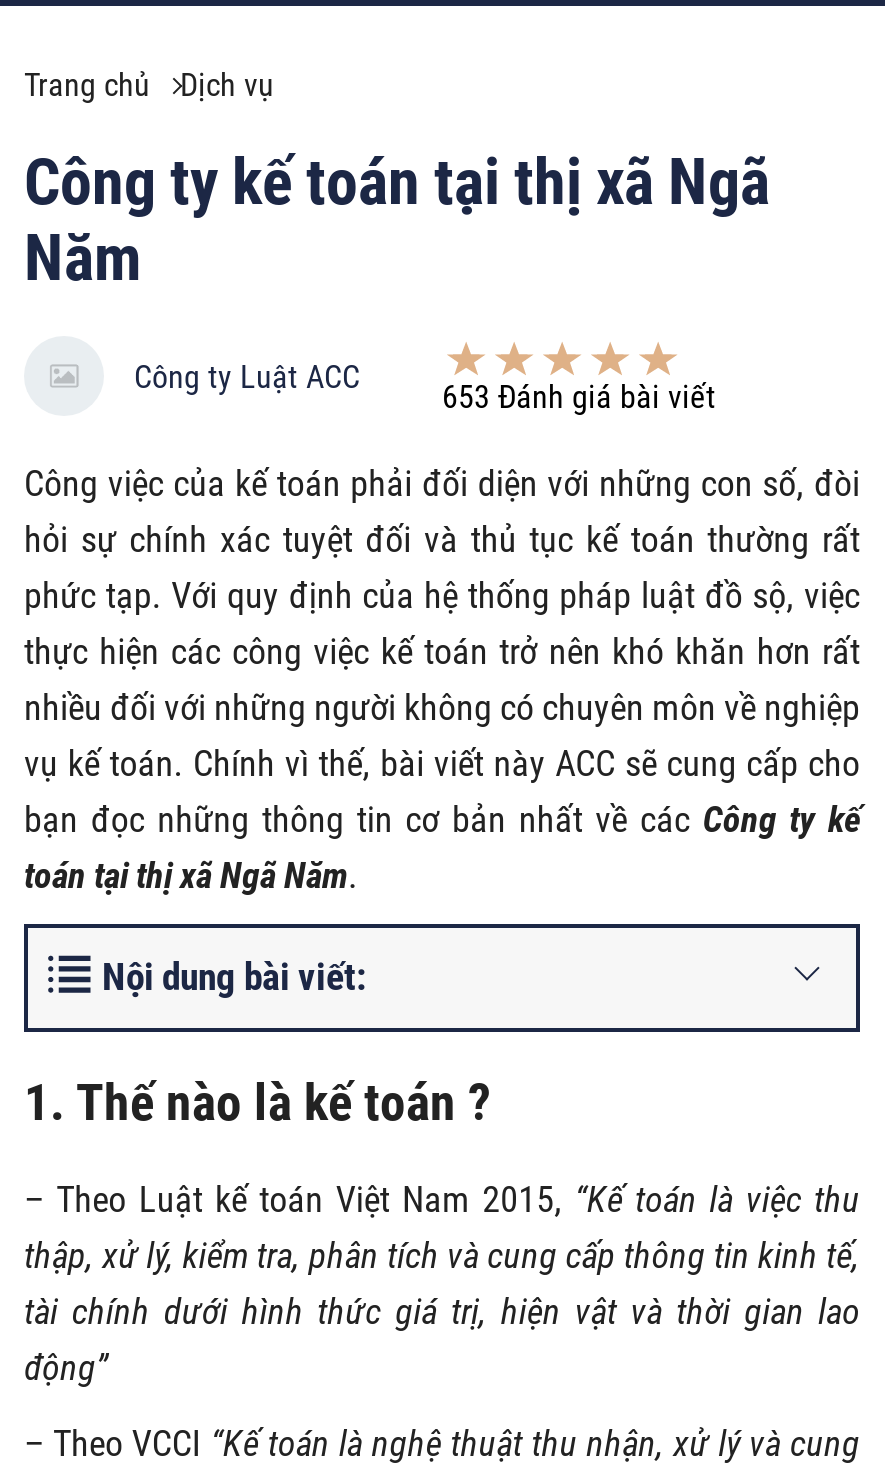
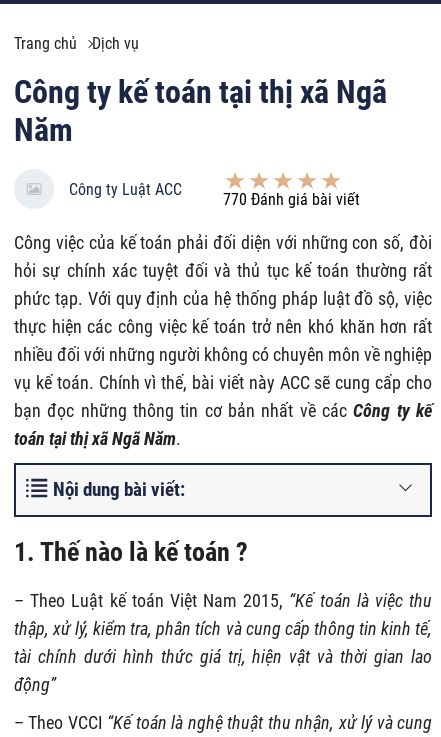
[442,377,716,415] 653 Đánh giá bài viết -> [223,189,360,208] 770 Đánh giá bài viết

